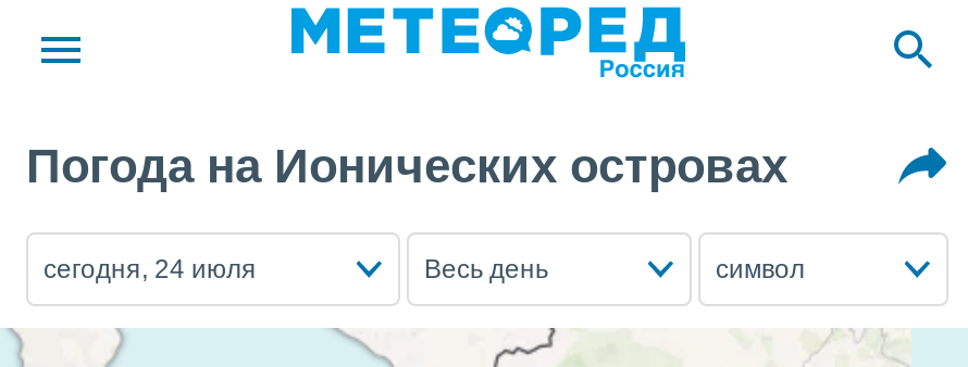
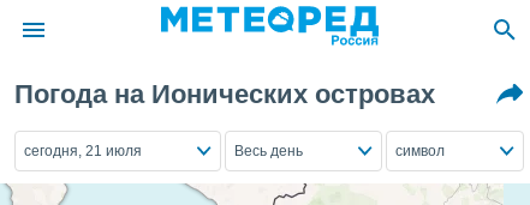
[44,254,257,284] cегодня, 24 июля -> [24,143,142,159] cегодня, 21 июля

